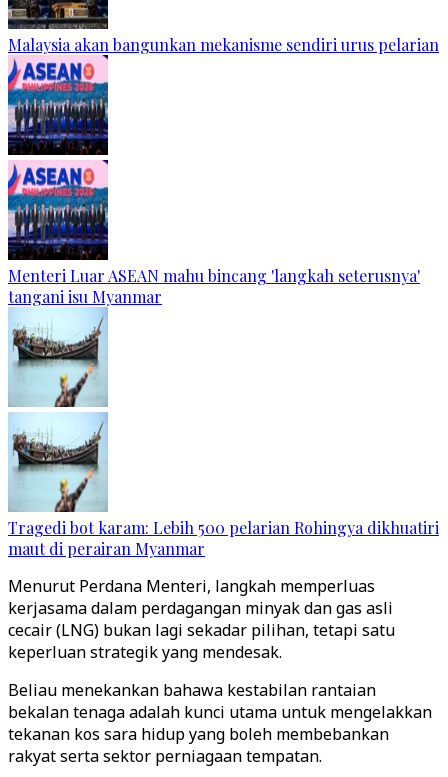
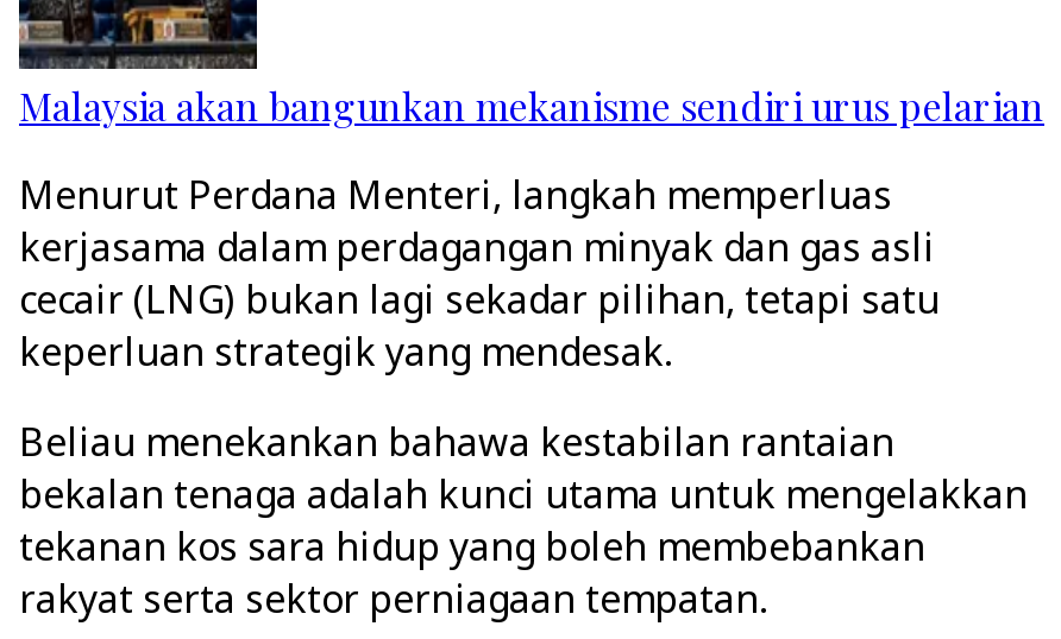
[7,58,420,307] [image] | Menteri Luar ASEAN mahu bincang 'langkah seterusnya' | tangani isu Myanmar -> none
[8,315,439,559] [image] | Tragedi bot karam: Lebih 500 pelarian Rohingya dikhuatiri | maut di perairan Myanmar -> none

